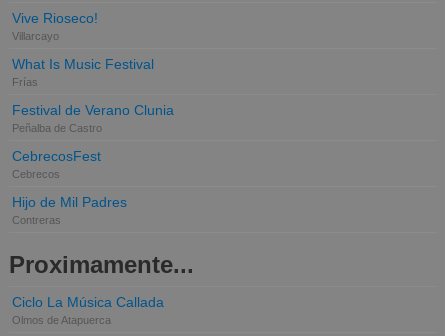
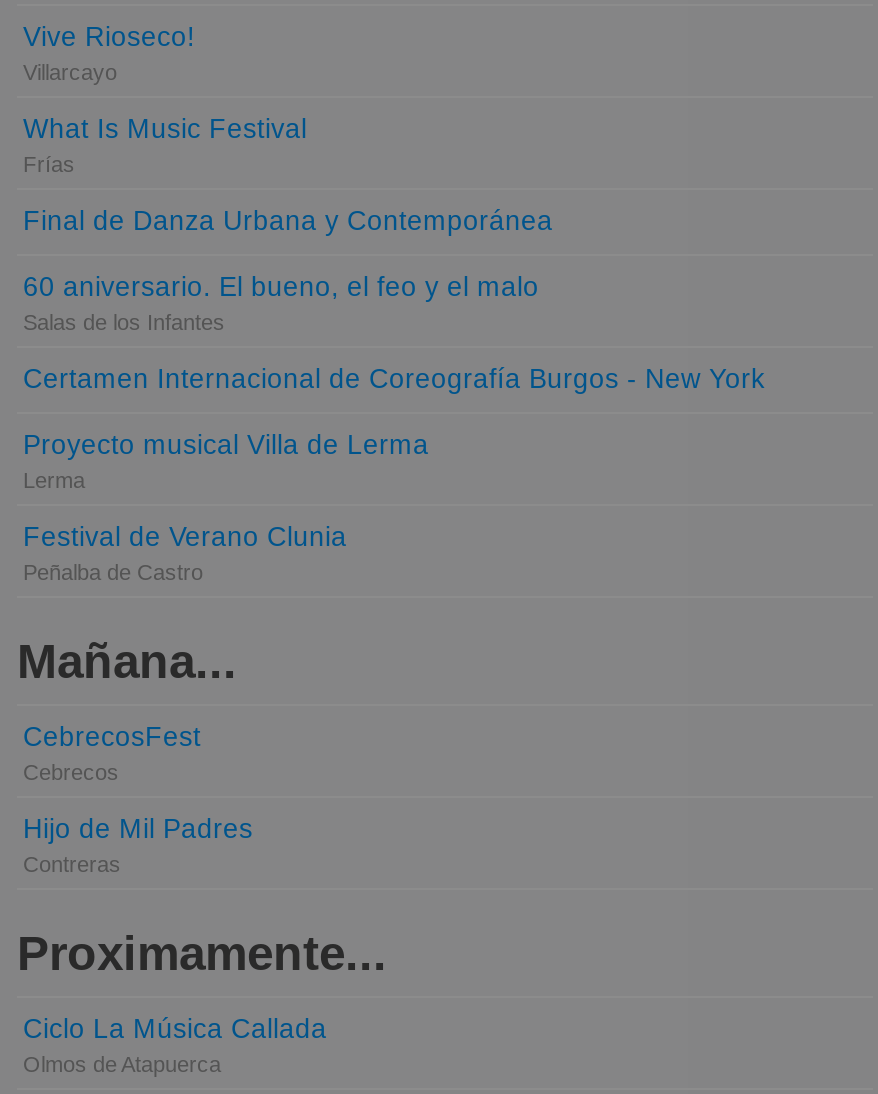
none -> [23,206,765,492] Final de Danza Urbana y Contemporánea | 60 aniversario. El bueno, el feo y el malo | Salas de los Infantes | Certamen Internacional de Coreografía Burgos - New York | Proyecto musical Villa de Lerma | Lerma
none -> [17,634,237,688] Mañana...

